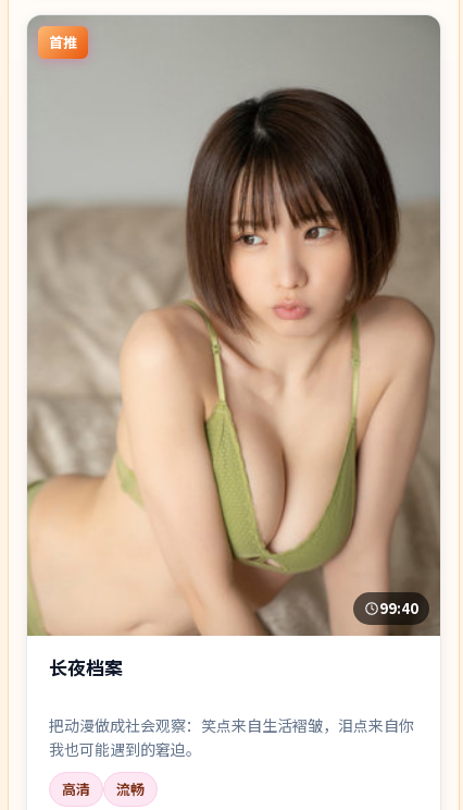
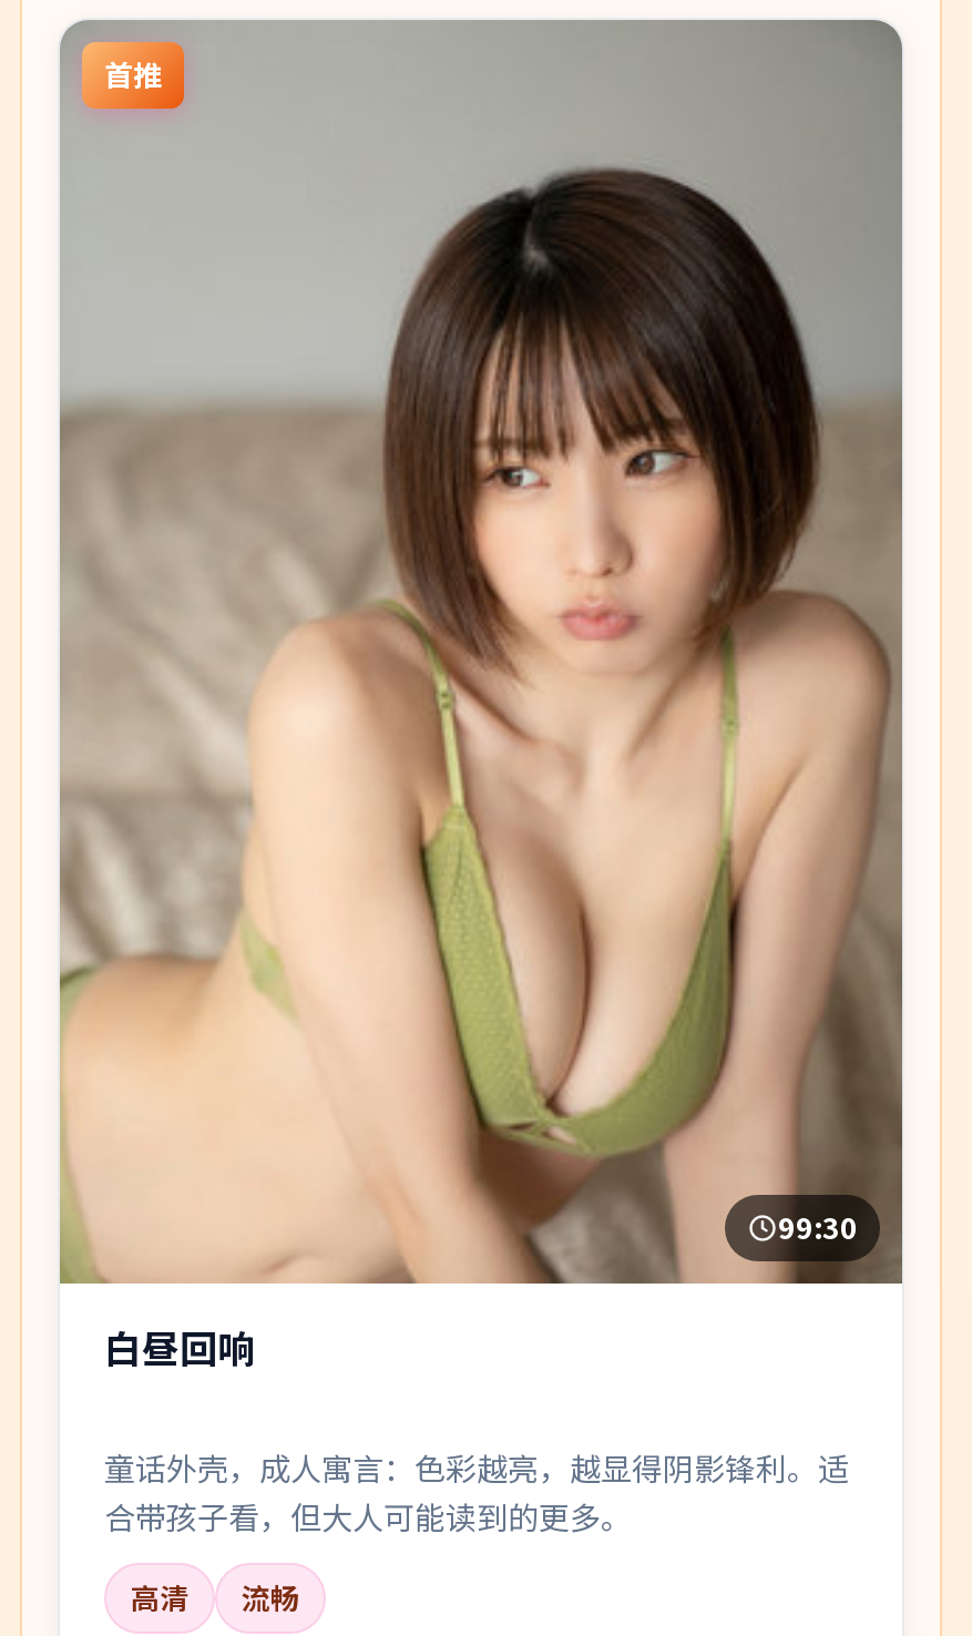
[379,597,418,618] 99:40 -> [778,1207,858,1249] 99:30
[49,653,123,680] 长夜档案 -> [104,1320,255,1376] 白昼回响
[49,714,414,760] 把动漫做成社会观察：笑点来自生活褶皱，泪点来自你 | 我也可能遇到的窘迫。 -> [104,1445,849,1538] 童话外壳，成人寓言：色彩越亮，越显得阴影锋利。适 | 合带孩子看，但大人可能读到的更多。

